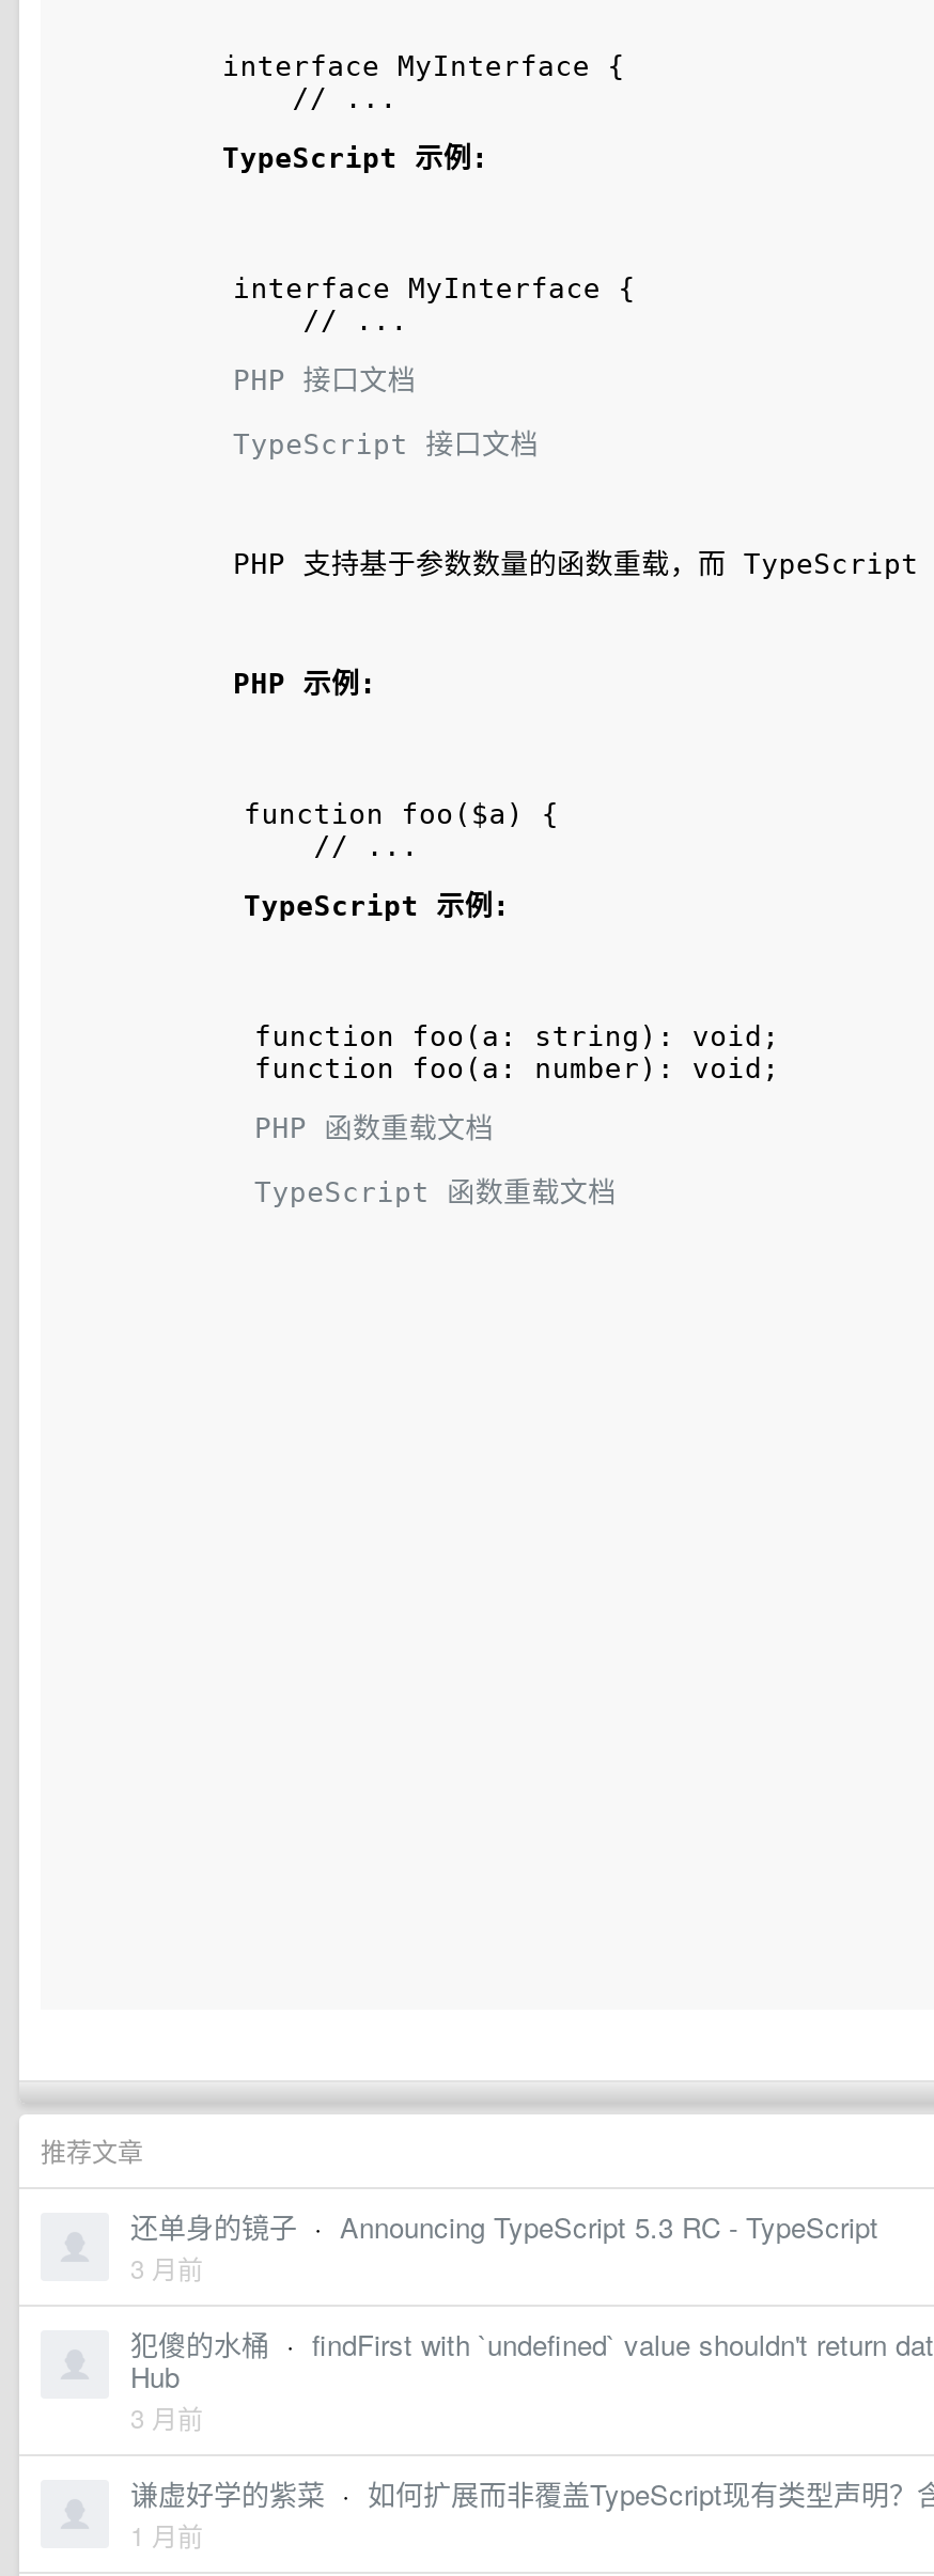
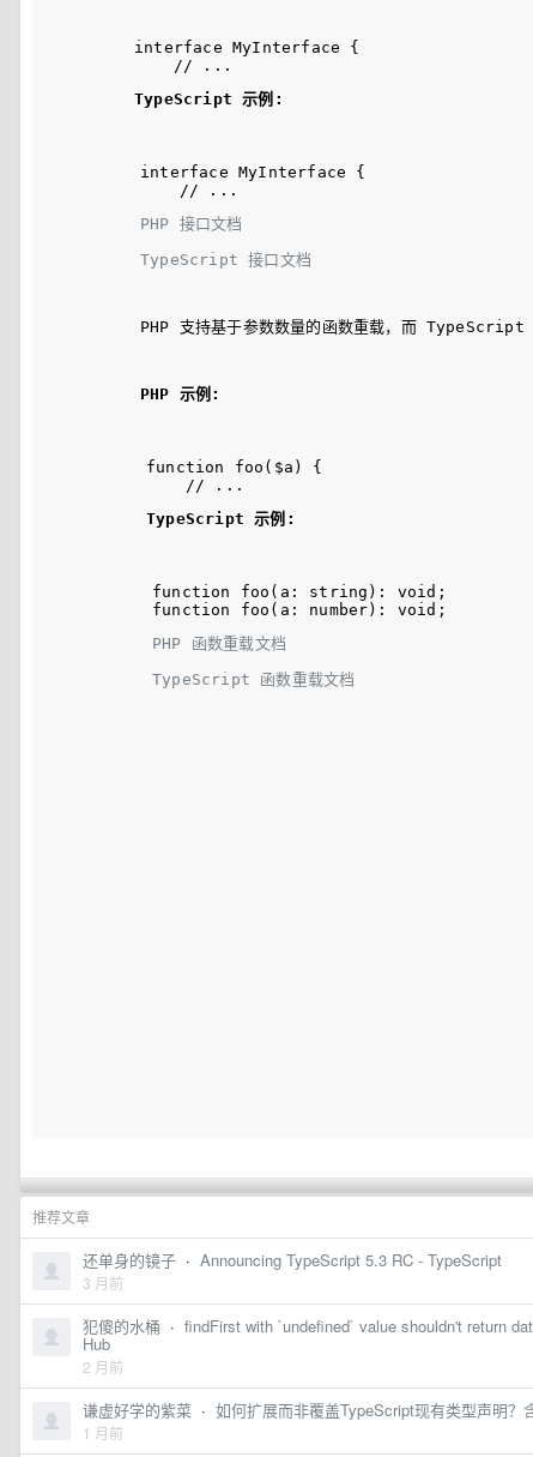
[130,2399,203,2435] 3 月前 -> [83,1356,123,1377] 2 月前

